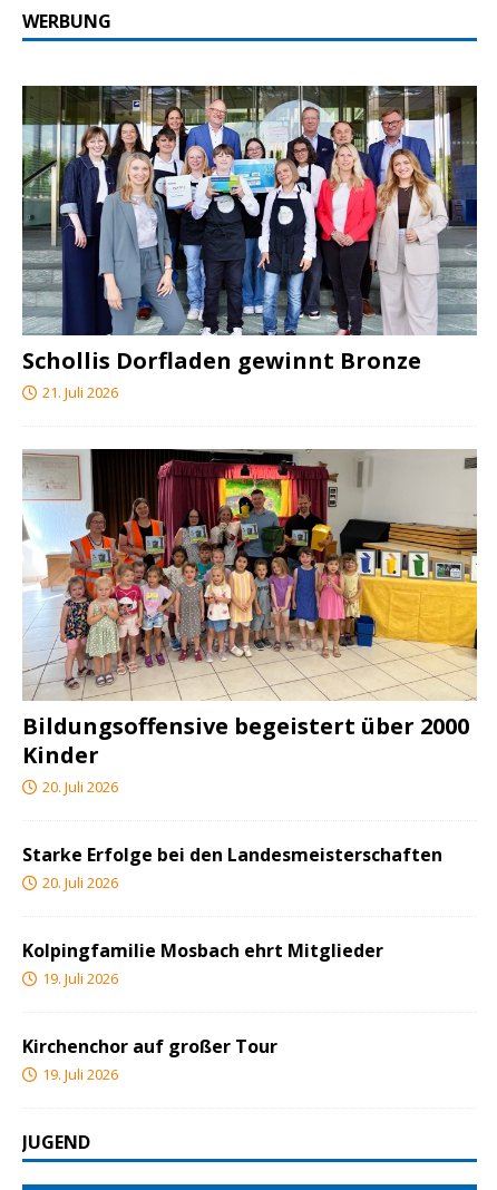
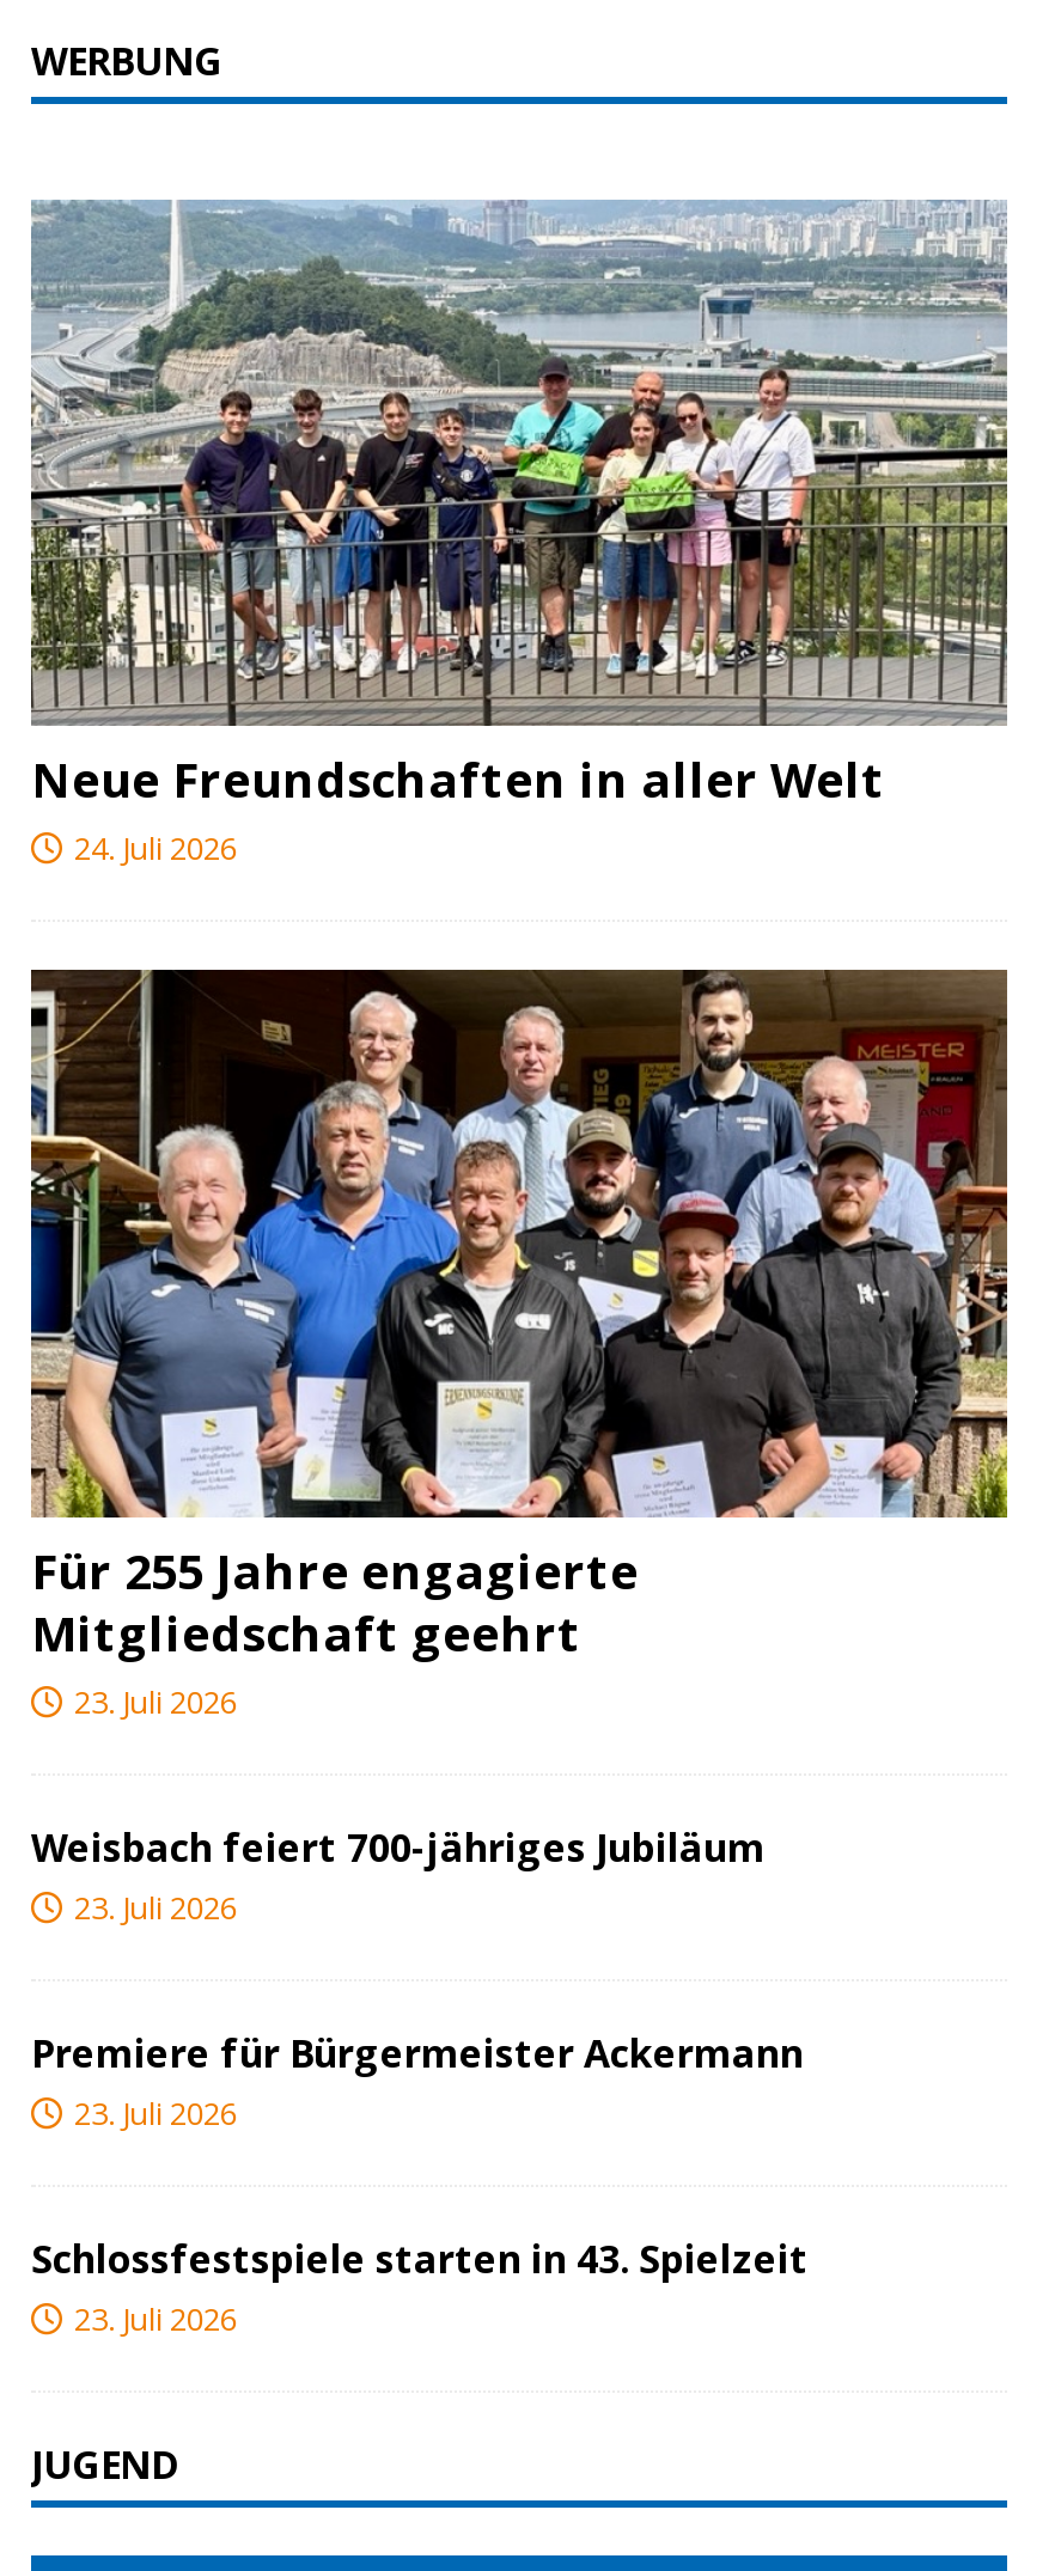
[21,85,478,402] [image] | Schollis Dorfladen gewinnt Bronze | 21. Juli 2026 -> [31,200,1010,871] [image] | Neue Freundschaften in aller Welt | 24. Juli 2026
[22,446,478,796] [image] | Bildungsoffensive begeistert über 2000 | Kinder | 20. Juli 2026 -> [29,967,1010,1723] [image] | Für 255 Jahre engagierte | Mitgliedschaft geehrt | 23. Juli 2026
[22,842,442,892] Starke Erfolge bei den Landesmeisterschaften | 20. Juli 2026 -> [31,1821,766,1929] Weisbach feiert 700-jähriges Jubiläum | 23. Juli 2026
[22,938,383,988] Kolpingfamilie Mosbach ehrt Mitglieder | 19. Juli 2026 -> [31,2027,804,2135] Premiere für Bürgermeister Ackermann | 23. Juli 2026
[22,1034,277,1084] Kirchenchor auf großer Tour | 19. Juli 2026 -> [31,2233,809,2340] Schlossfestspiele starten in 43. Spielzeit | 23. Juli 2026

